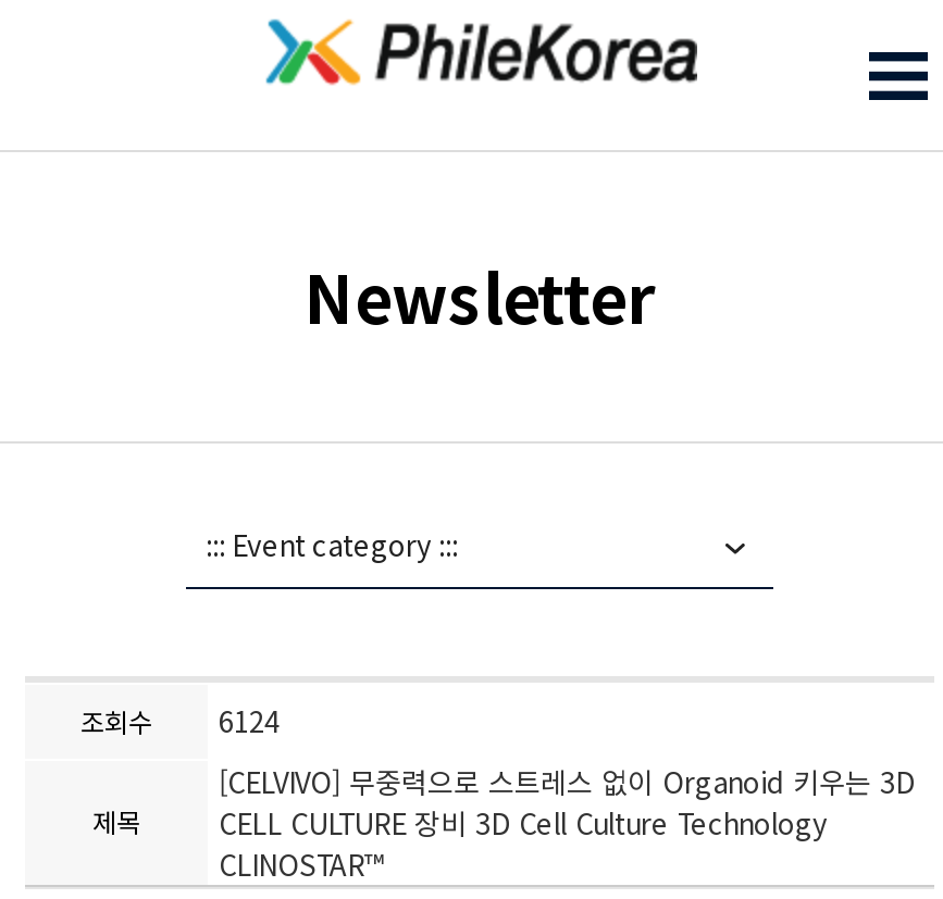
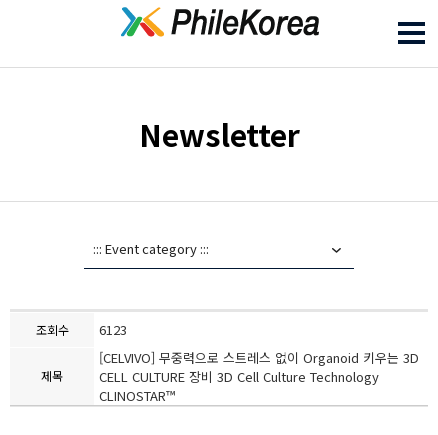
[80,700,280,741] 조회수 6124 -> [35,320,127,339] 조회수 6123

